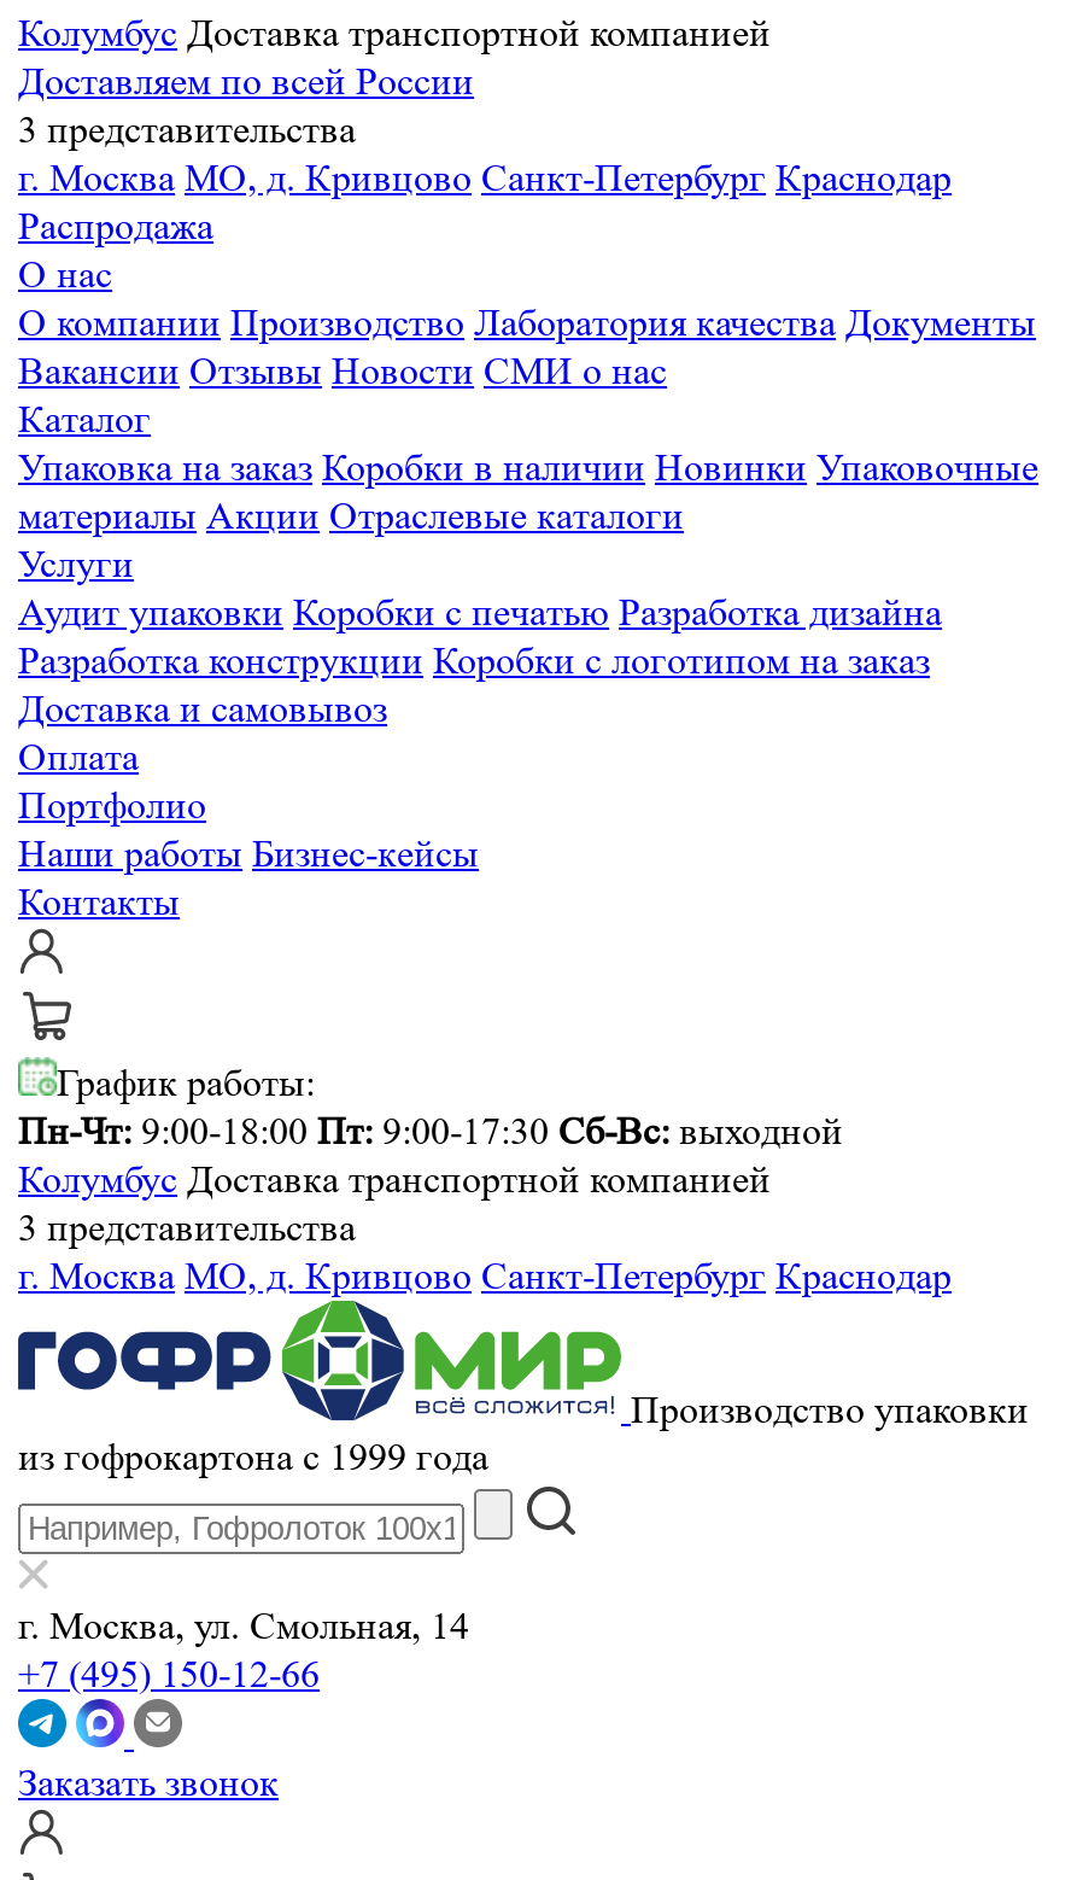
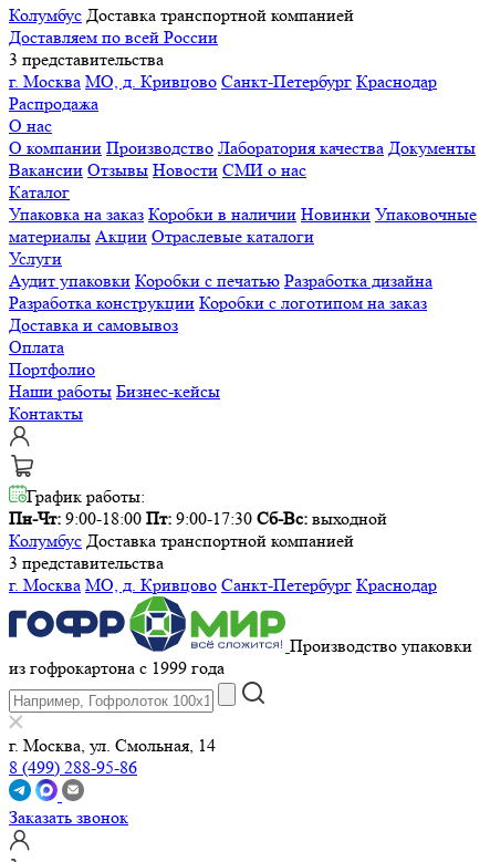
[18,1652,320,1698] +7 (495) 150-12-66 -> [9,757,137,778] 8 (499) 288-95-86

